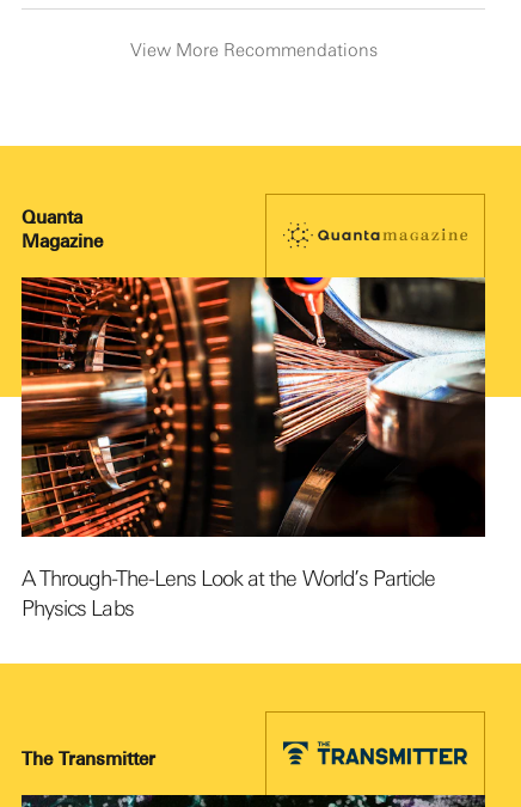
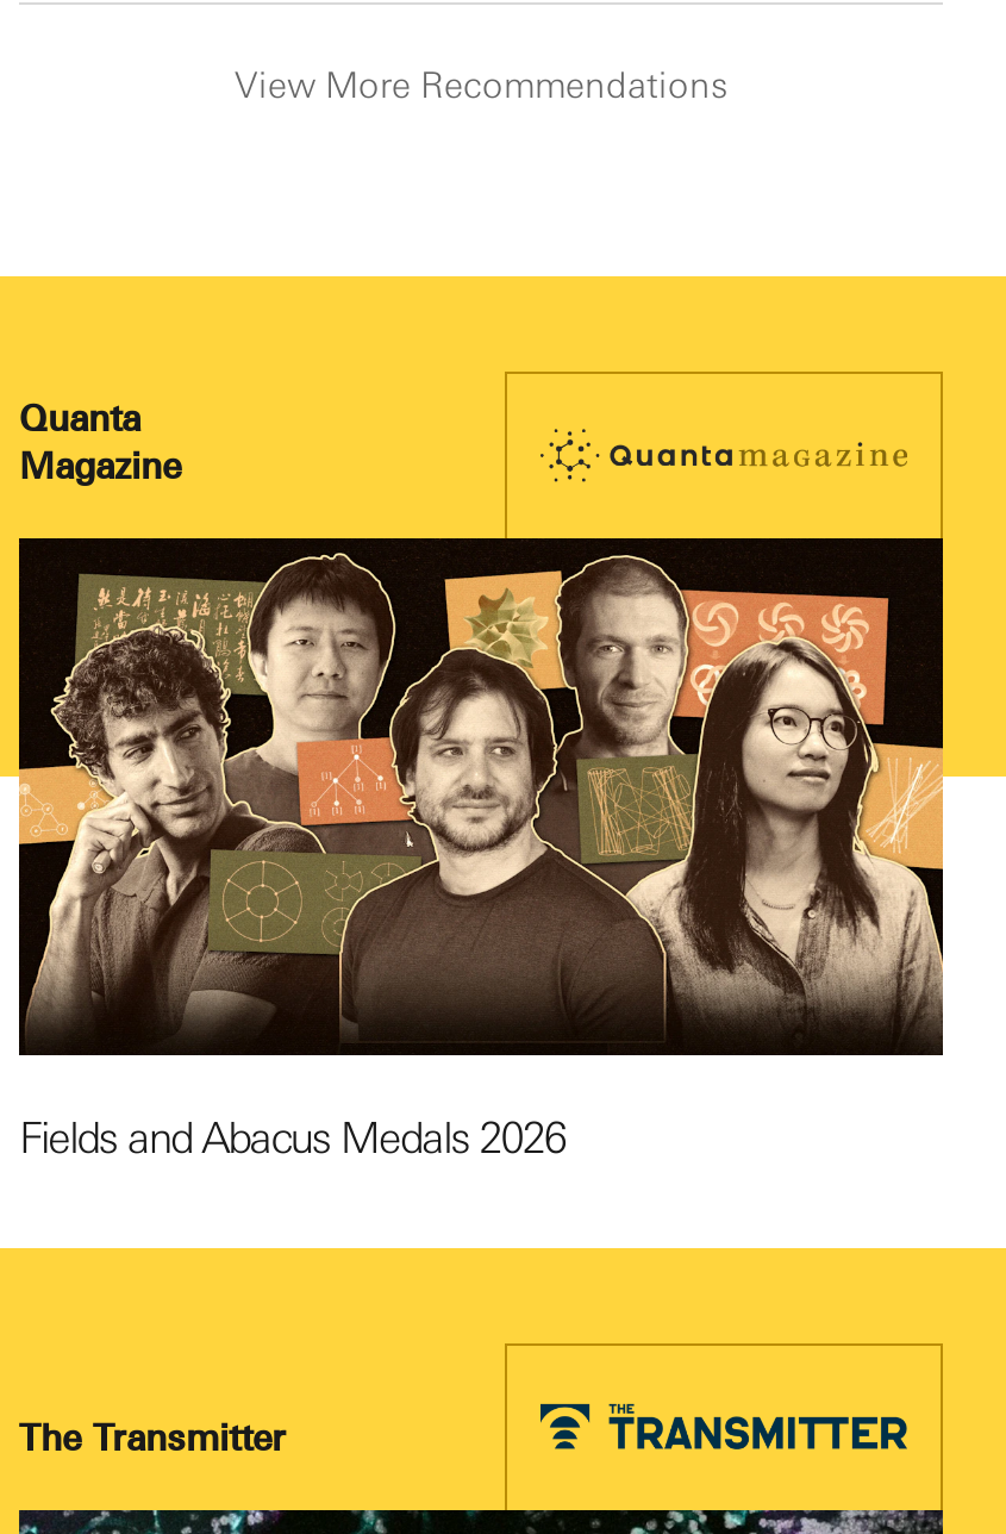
[20,276,486,621] [image] | A Through-The-Lens Look at the World’s Particle | Physics Labs -> [17,536,945,1164] [image] | Fields and Abacus Medals 2026

